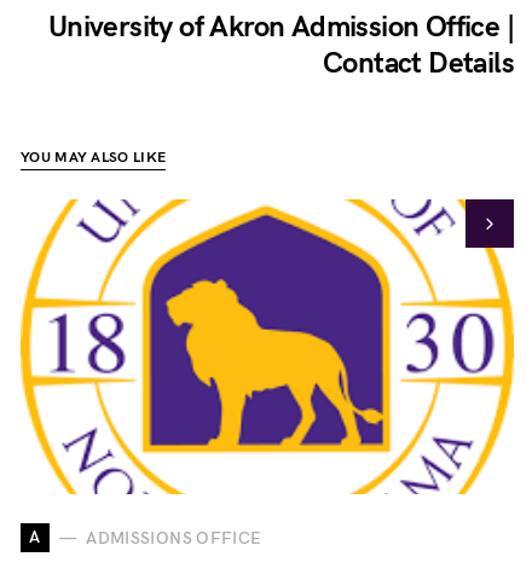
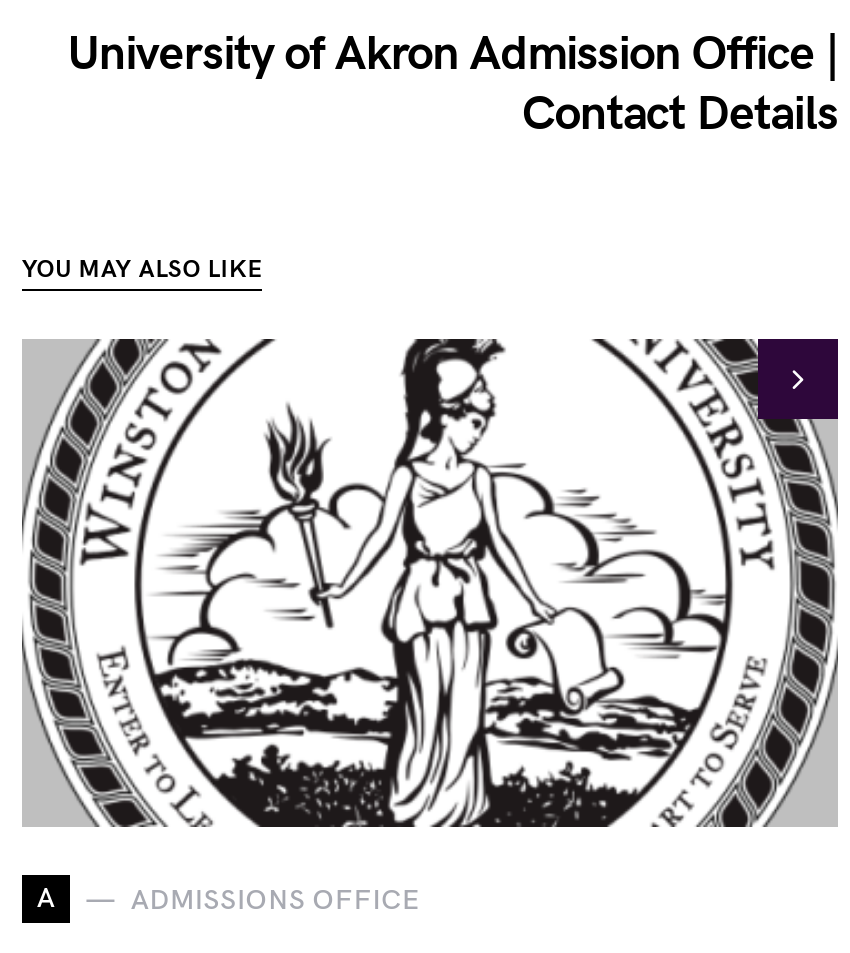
[19,198,515,495] [image] -> [20,337,840,829] [image]

